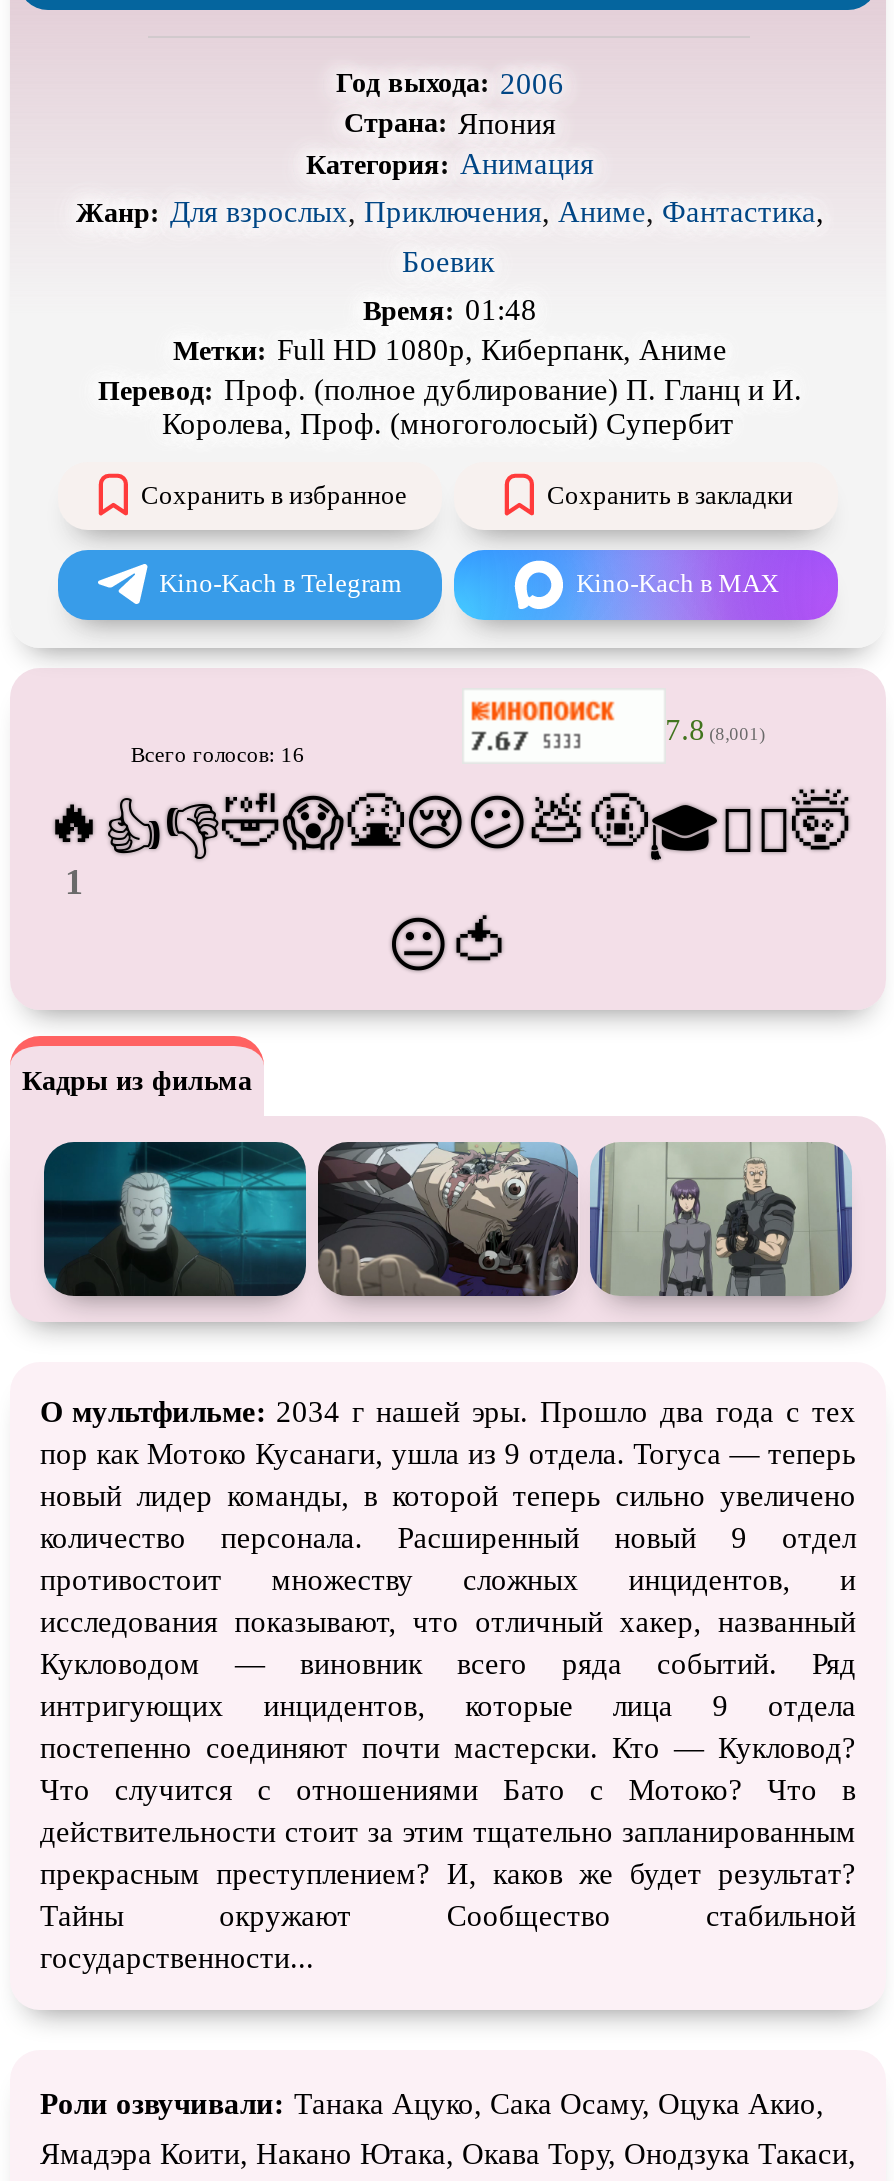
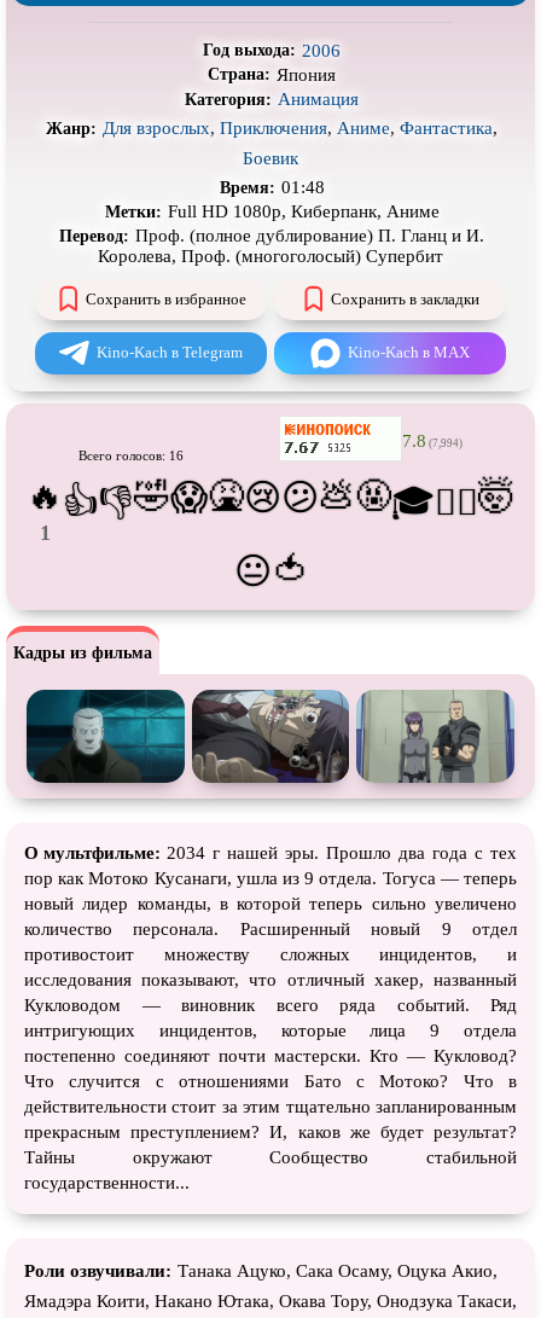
[665,715,765,747] 7.8 (8,001) -> [402,432,462,451] 7.8 (7,994)

